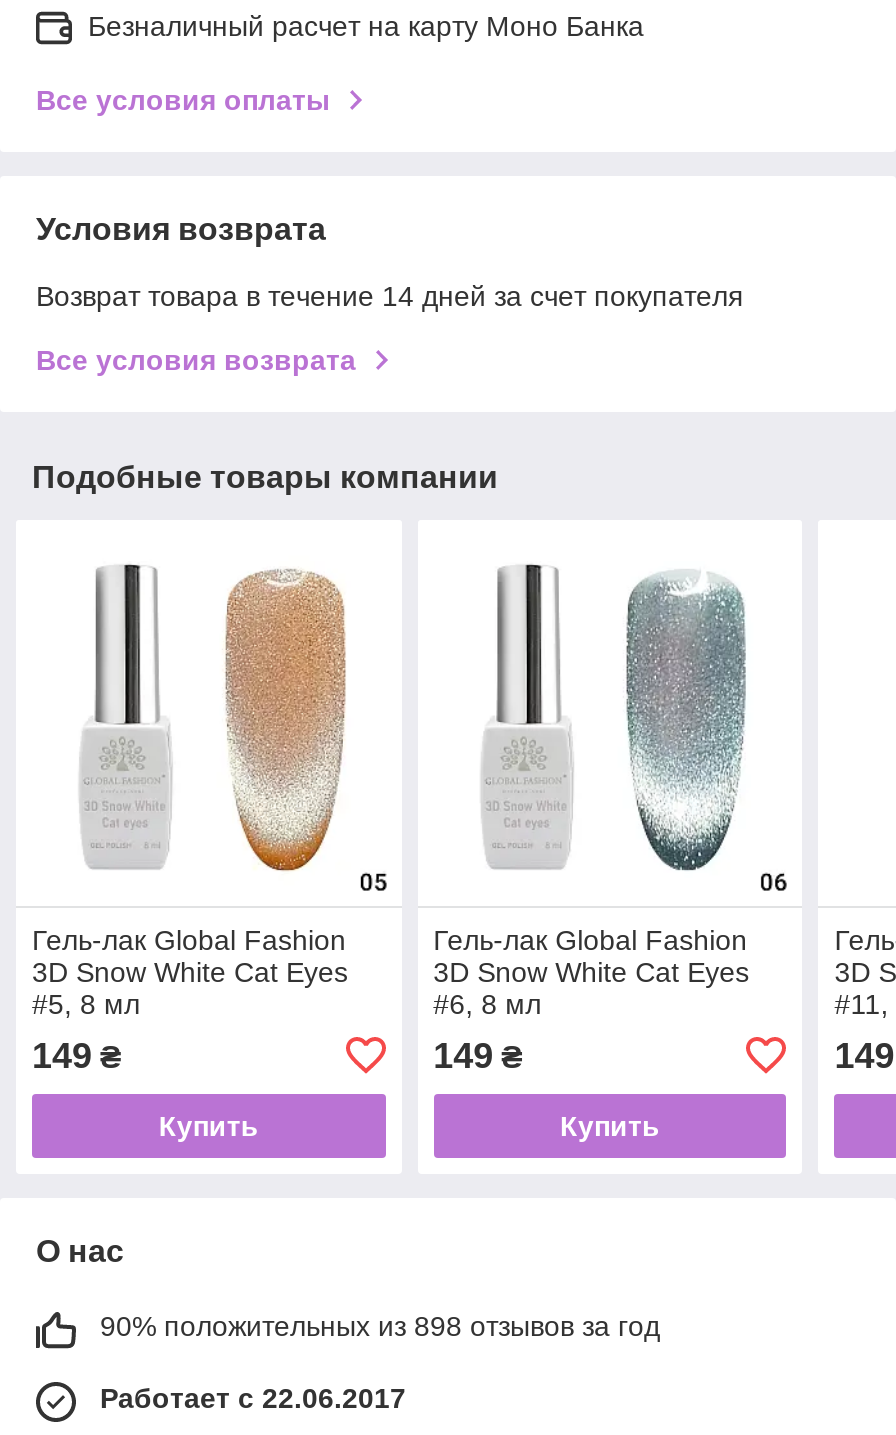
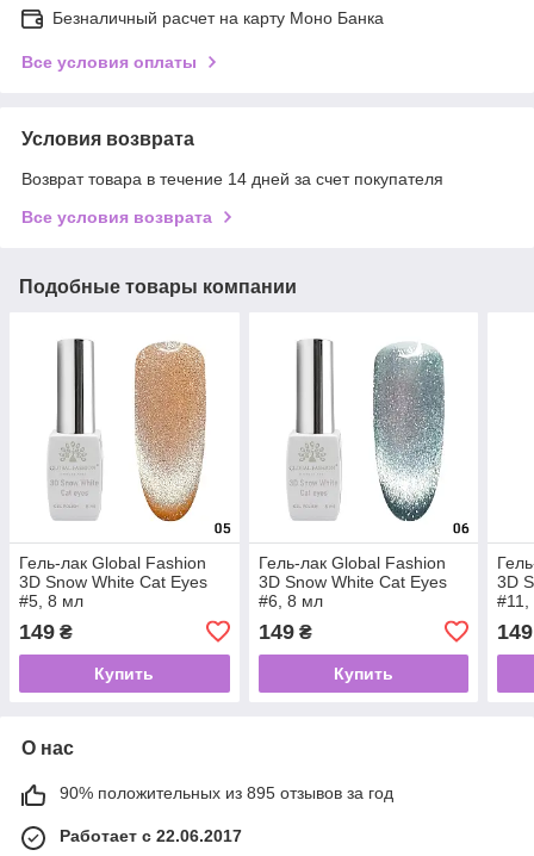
[100,1310,660,1342] 90% положительных из 898 отзывов за год -> [60,783,393,802] 90% положительных из 895 отзывов за год

